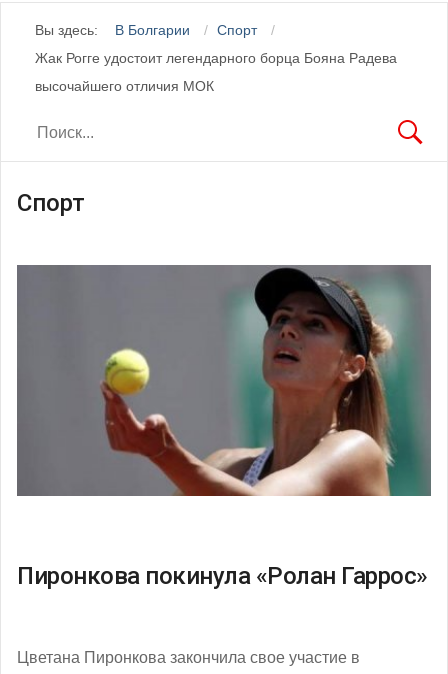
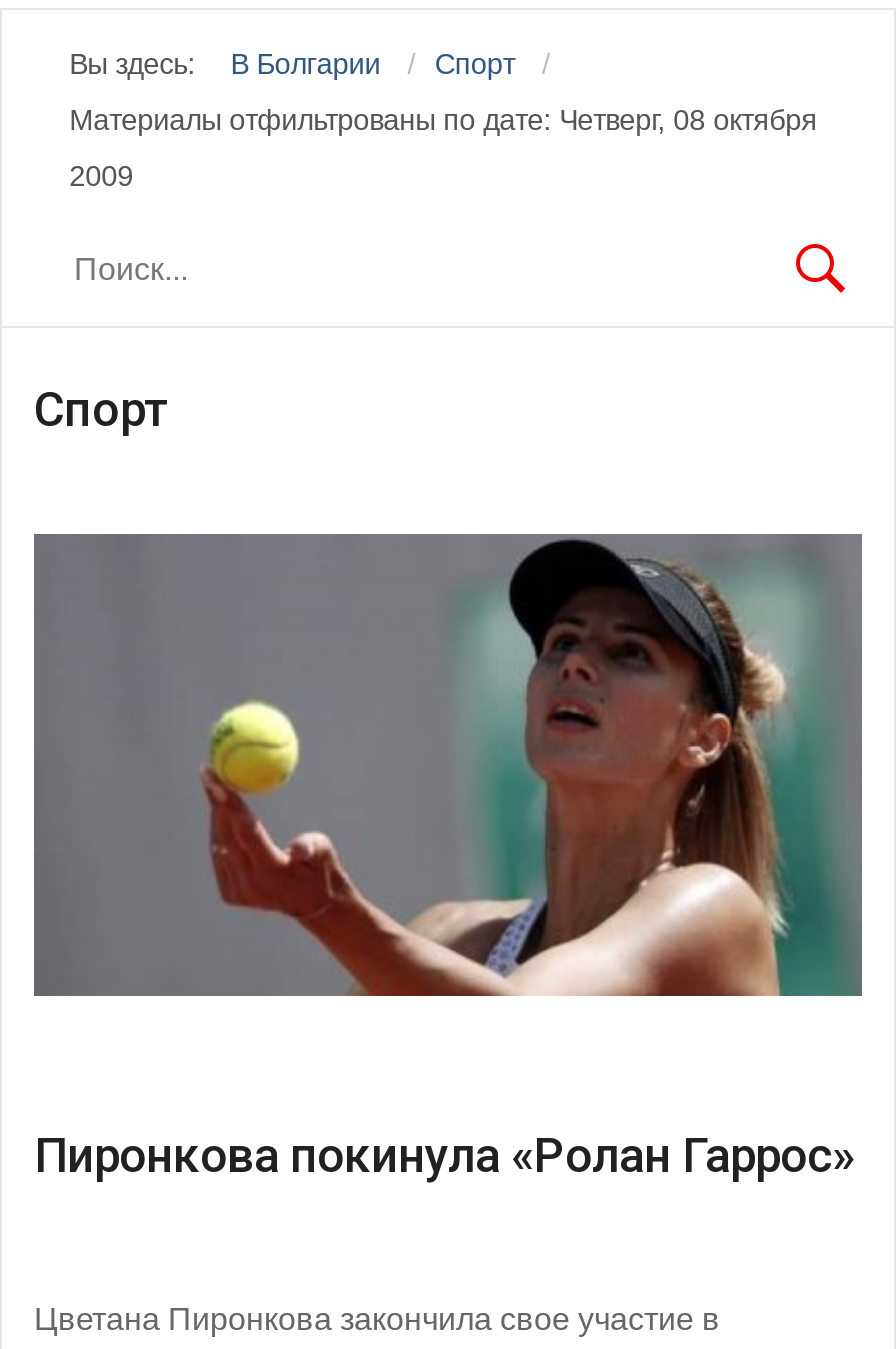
[35,50,397,66] Жак Рогге удостоит легендарного борца Бояна Радева -> [69,104,817,136] Материалы отфильтрованы по дате: Четверг, 08 октября
[35,78,214,94] высочайшего отличия МОК -> [69,160,133,192] 2009

